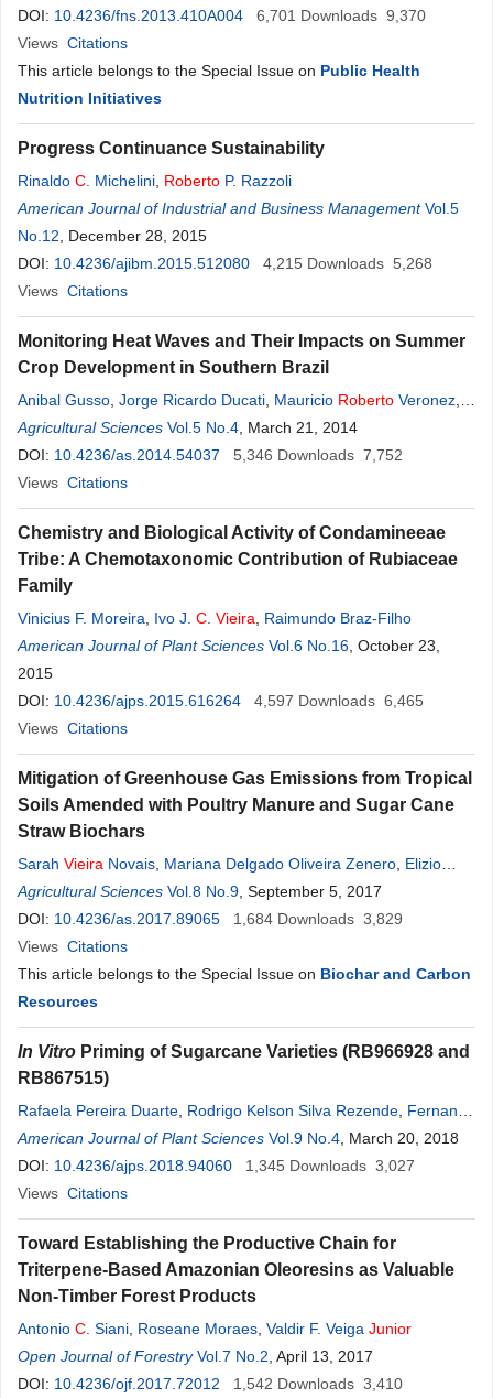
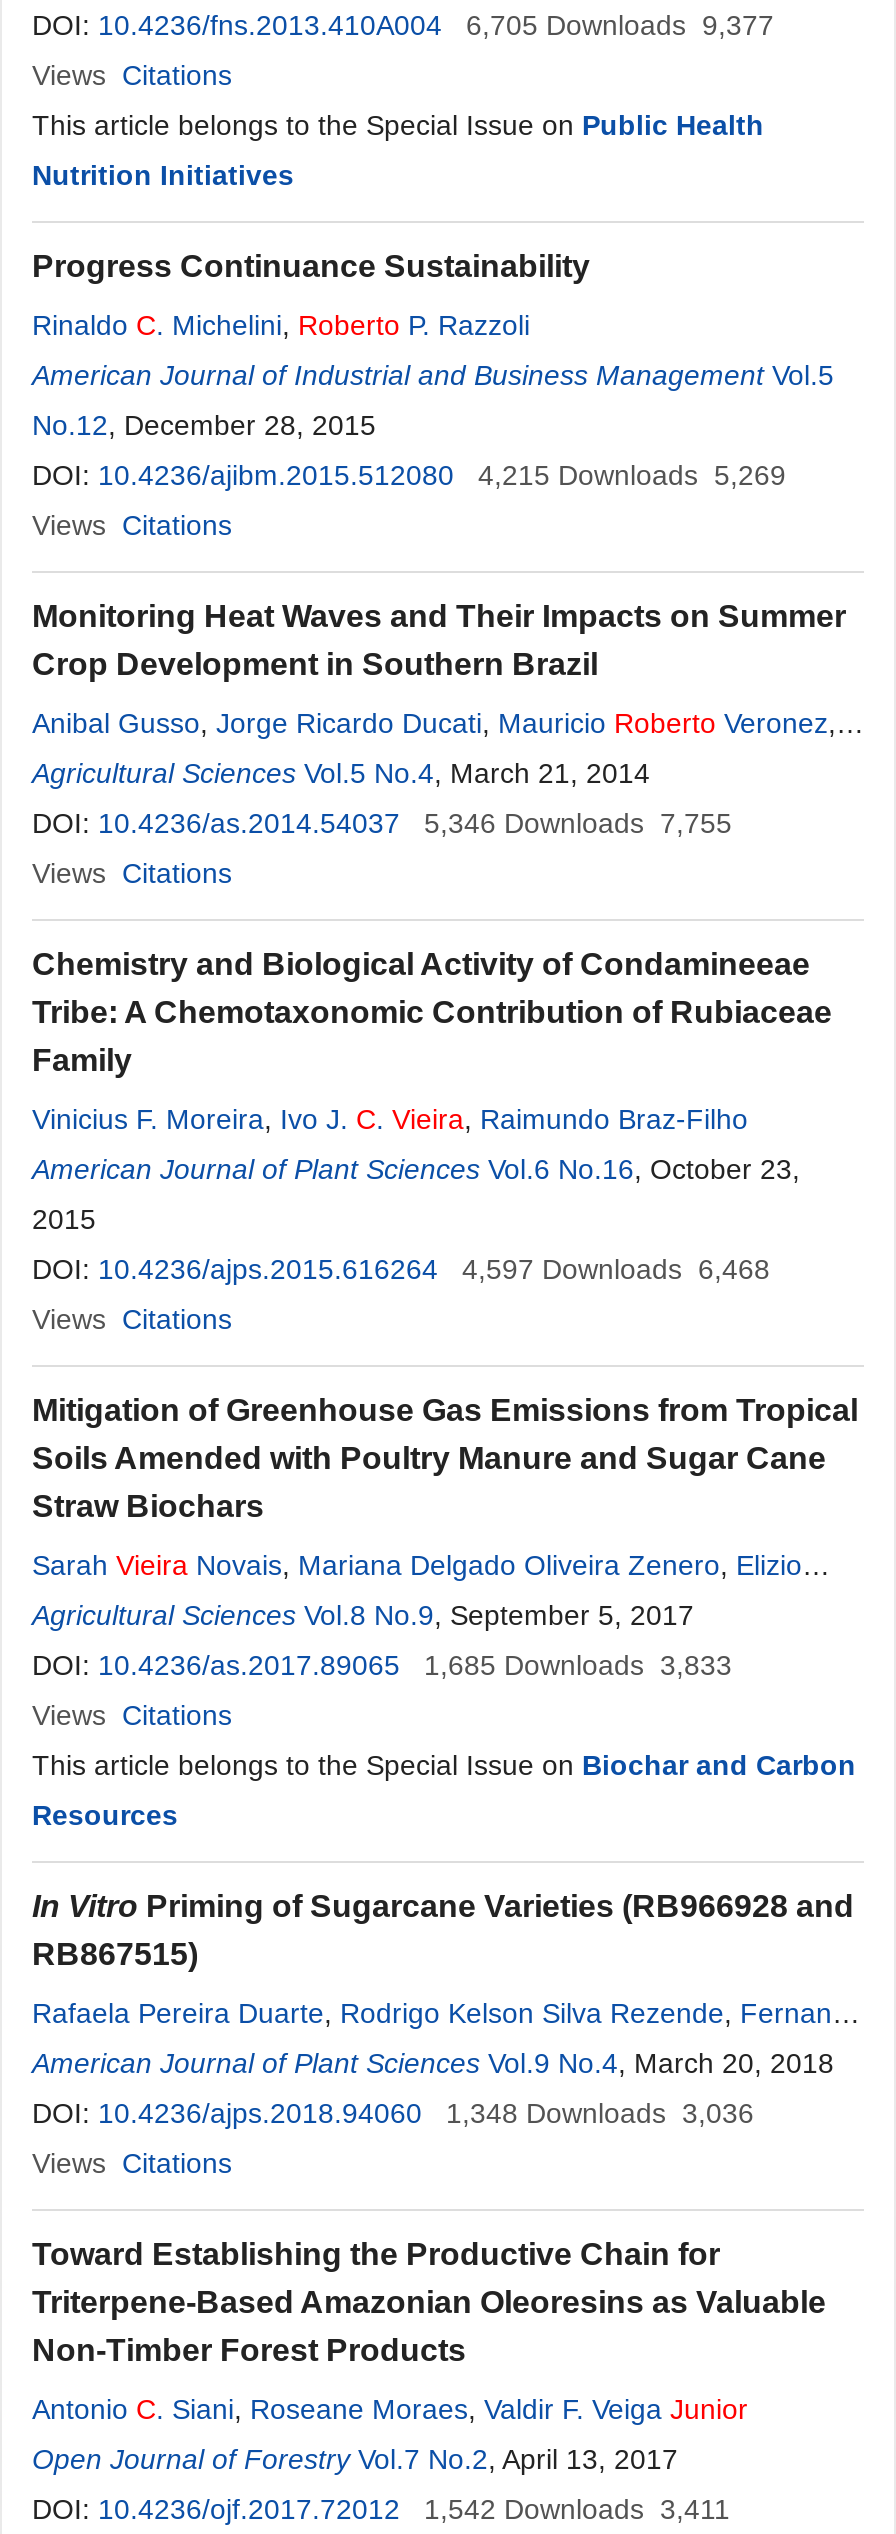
[18,7,426,24] DOI: 10.4236/fns.2013.410A004 6,701 Downloads 9,370 -> [32,9,774,41] DOI: 10.4236/fns.2013.410A004 6,705 Downloads 9,377
[18,254,432,272] DOI: 10.4236/ajibm.2015.512080 4,215 Downloads 5,268 -> [32,459,786,491] DOI: 10.4236/ajibm.2015.512080 4,215 Downloads 5,269
[18,446,403,464] DOI: 10.4236/as.2014.54037 5,346 Downloads 7,752 -> [32,807,732,839] DOI: 10.4236/as.2014.54037 5,346 Downloads 7,755
[18,692,424,709] DOI: 10.4236/ajps.2015.616264 4,597 Downloads 6,465 -> [32,1253,770,1285] DOI: 10.4236/ajps.2015.616264 4,597 Downloads 6,468
[233,910,403,928] 1,684 Downloads 3,829 -> [424,1649,732,1681] 1,685 Downloads 3,833
[245,1157,415,1174] 1,345 Downloads 3,027 -> [446,2097,754,2129] 1,348 Downloads 3,036
[18,1375,403,1392] DOI: 10.4236/ojf.2017.72012 1,542 Downloads 3,410 -> [32,2493,730,2525] DOI: 10.4236/ojf.2017.72012 1,542 Downloads 3,411

